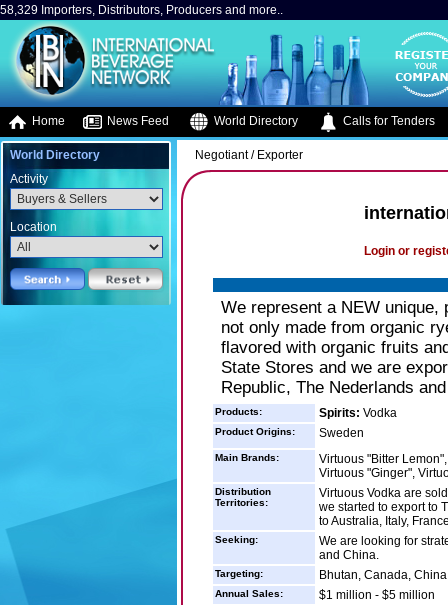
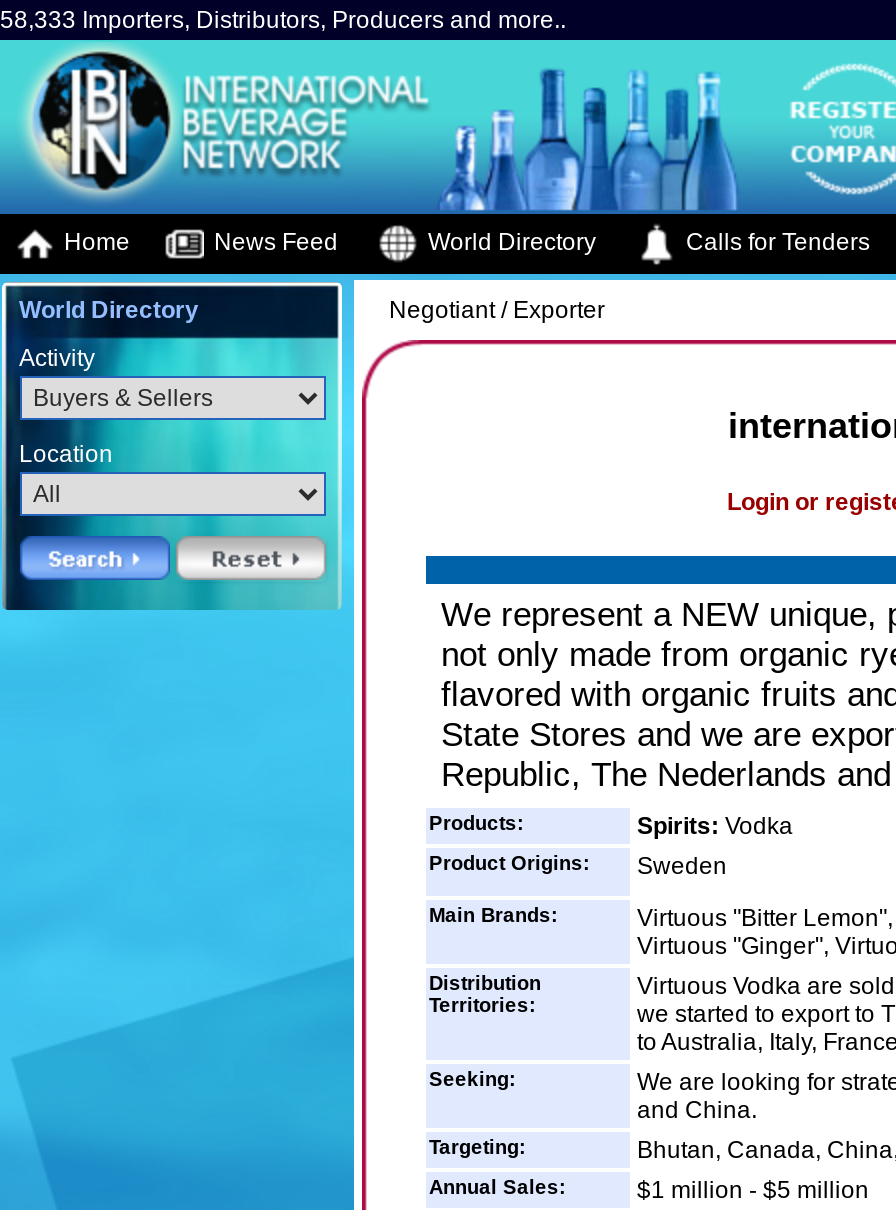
[0,3,283,17] 58,329 Importers, Distributors, Producers and more.. -> [0,6,566,34] 58,333 Importers, Distributors, Producers and more..

